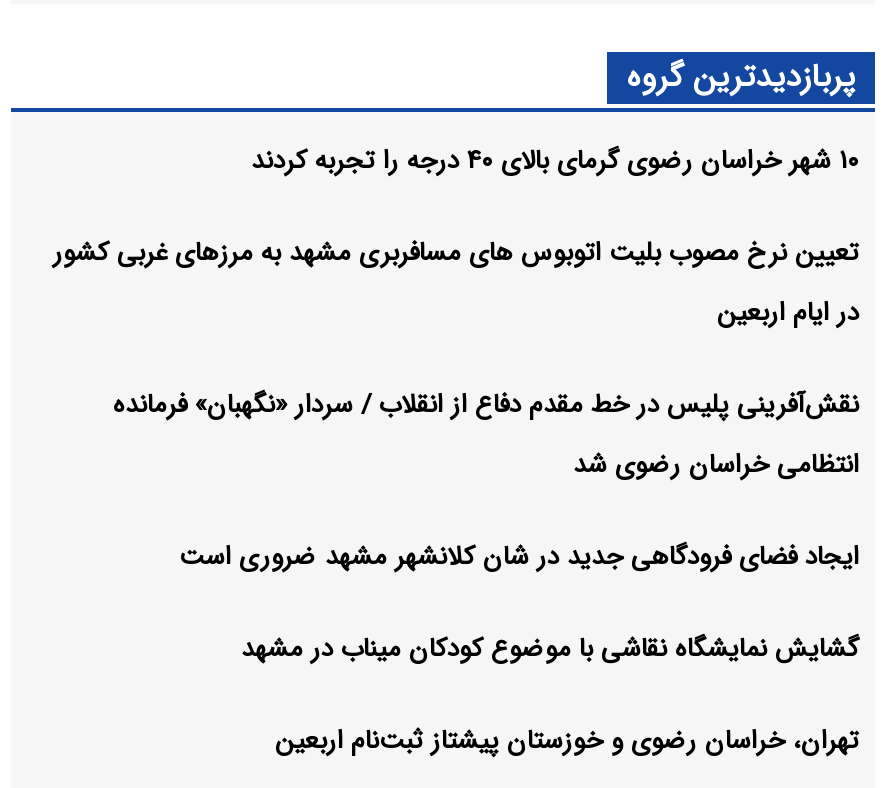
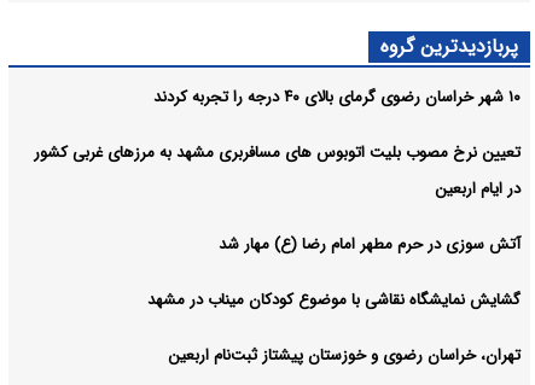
[113,384,859,578] نقش‌آفرینی پلیس در خط مقدم دفاع از انقلاب / سردار «نگهبان» فرمانده | انتظامی خراسان رضوی شد | ایجاد فضای فرودگاهی جدید در شان کلانشهر مشهد ضروری است -> [219,231,521,257] آتش‌ سوزی در حرم مطهر امام رضا (ع) مهار شد

